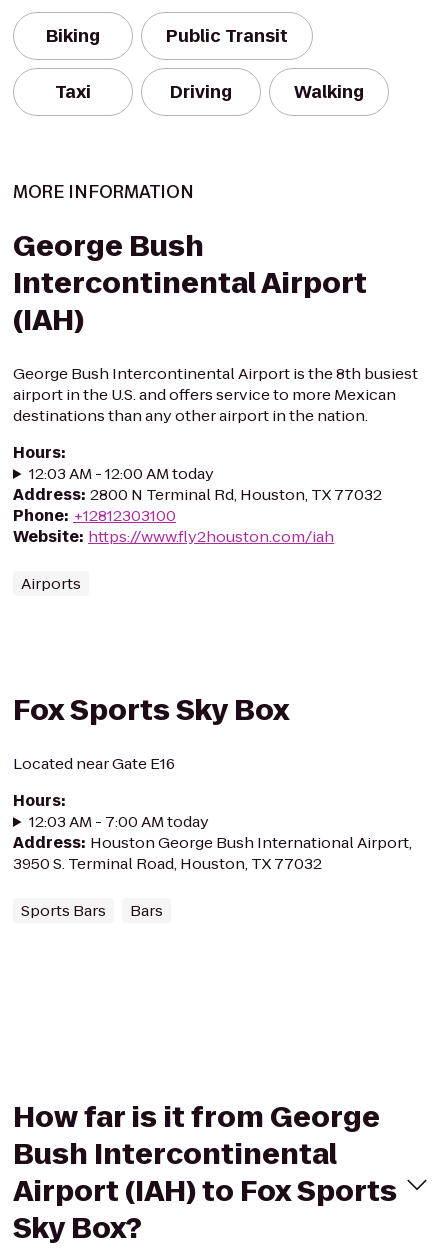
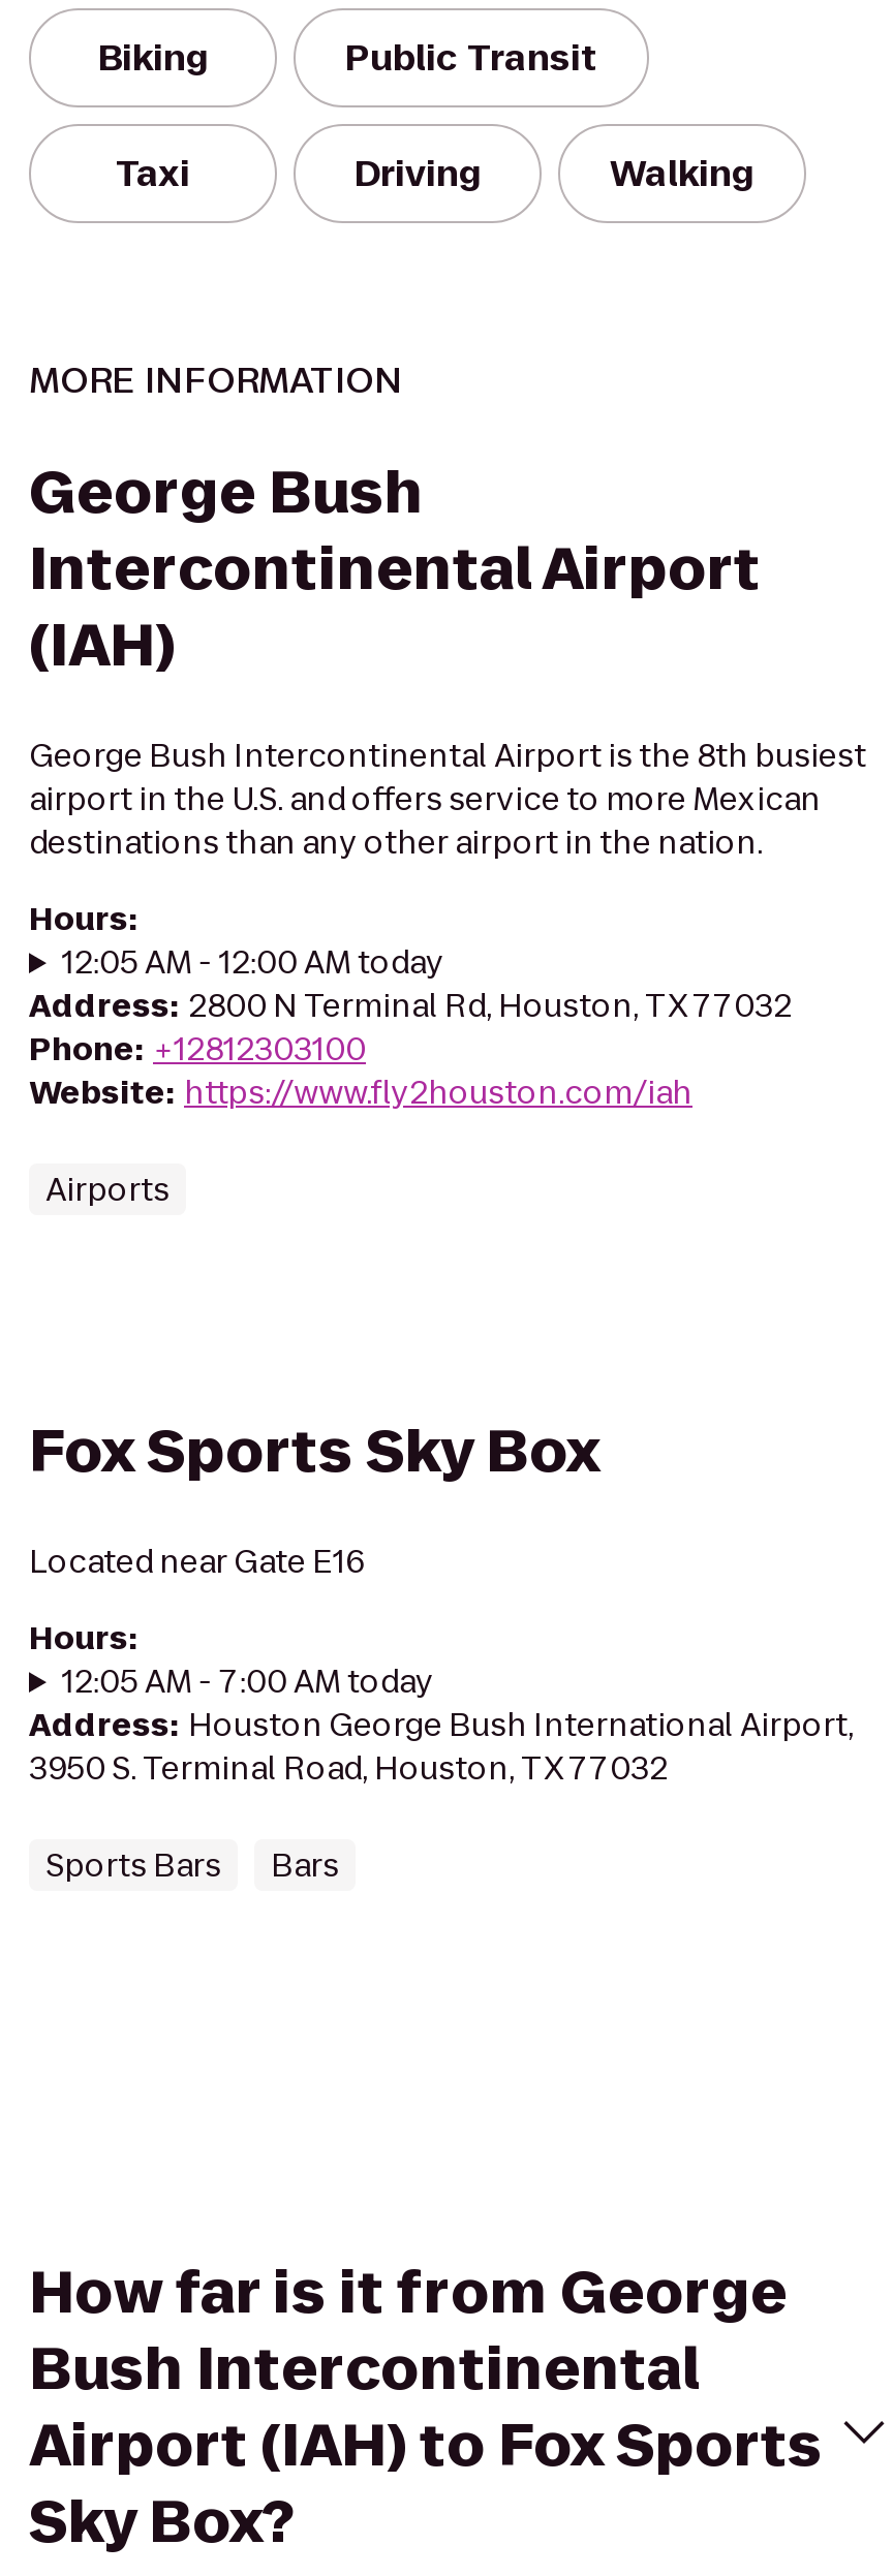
[29,463,214,484] 12:03 AM - 12:00 AM today -> [62,940,444,984] 12:05 AM - 12:00 AM today
[29,811,209,832] 12:03 AM - 7:00 AM today -> [62,1659,434,1703] 12:05 AM - 7:00 AM today

